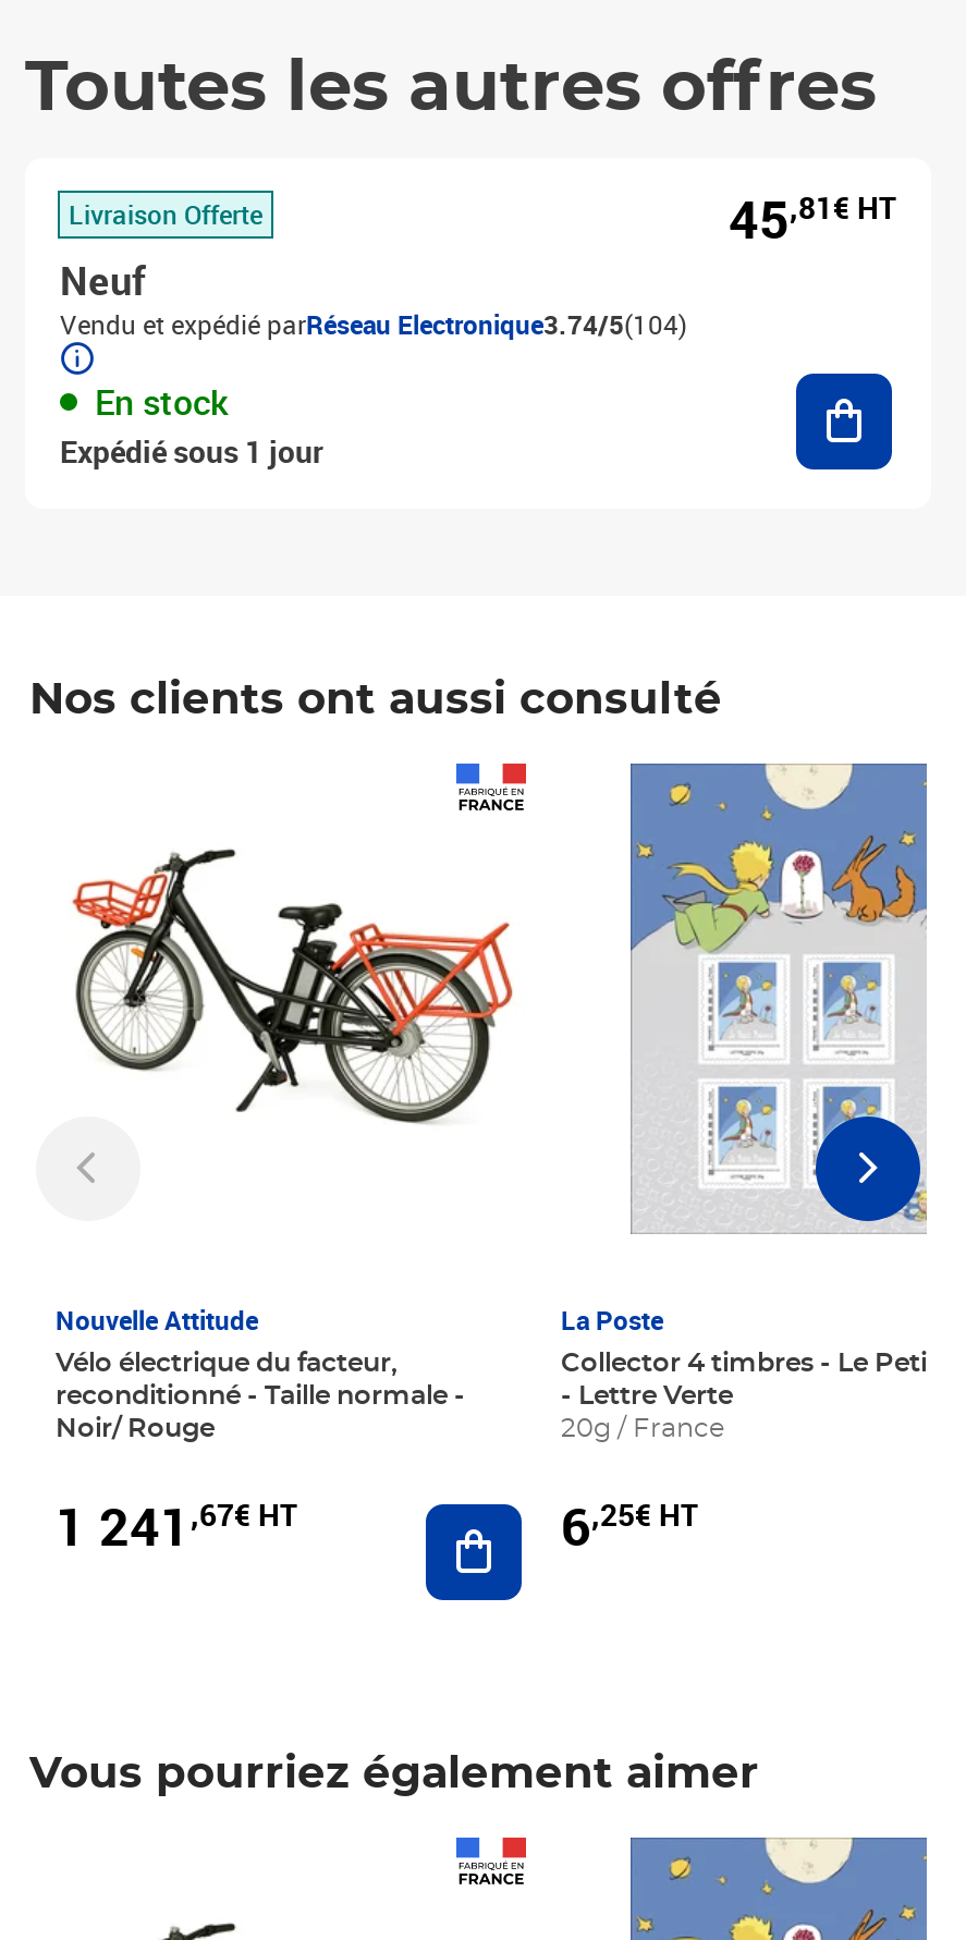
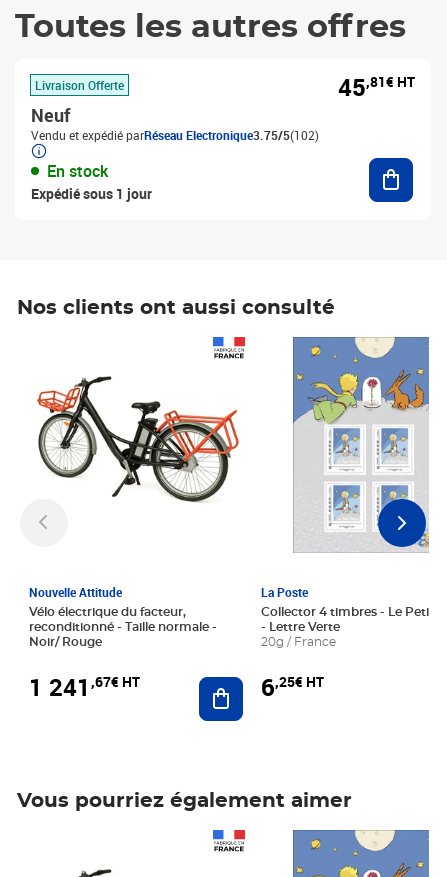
[60,306,687,341] Vendu et expédié parRéseau Electronique3.74/5(104) -> [31,127,319,143] Vendu et expédié parRéseau Electronique3.75/5(102)

